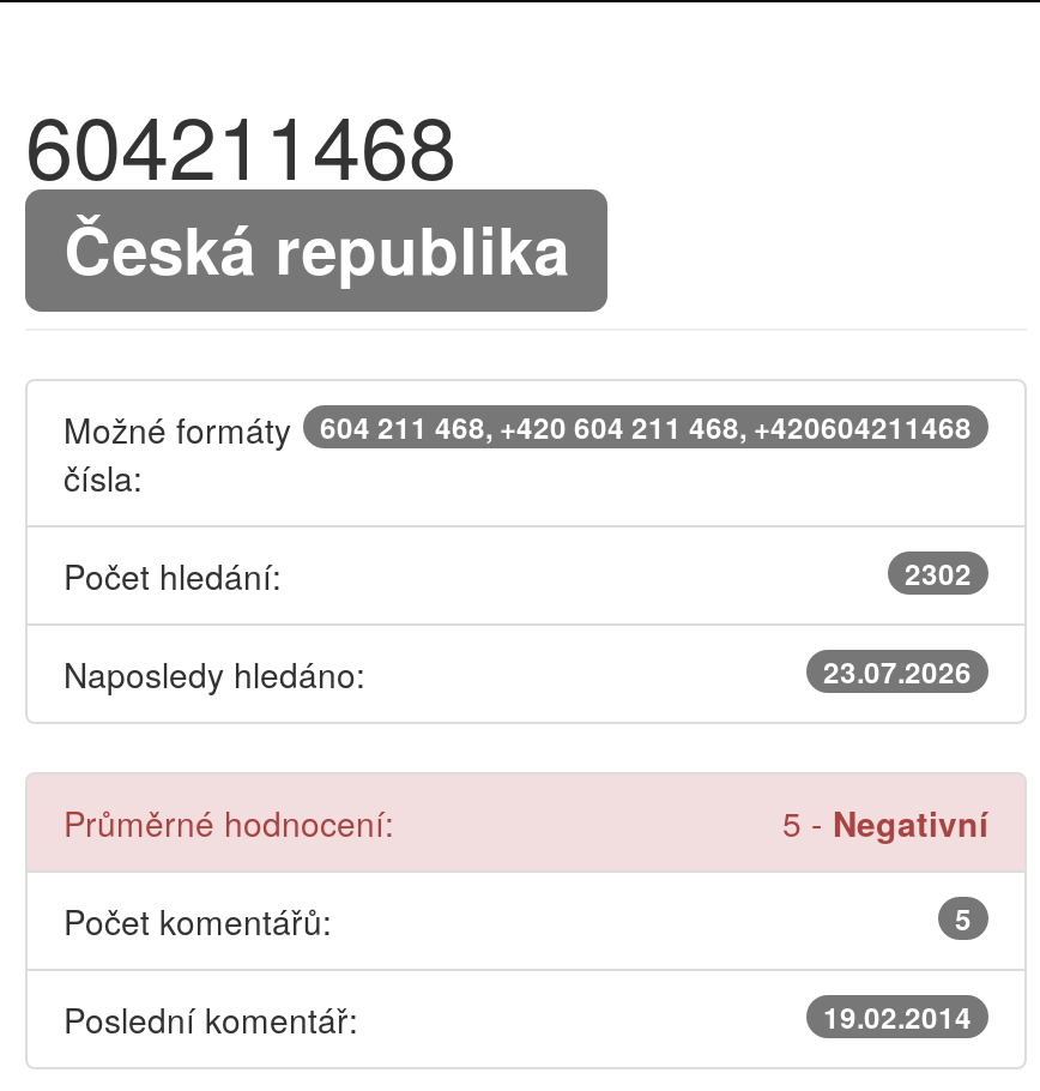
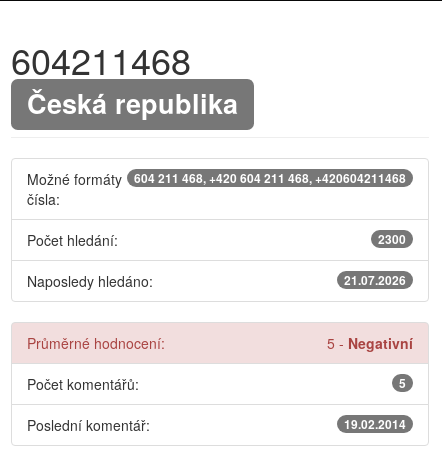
[905,551,972,595] 2302 -> [378,230,406,248] 2300
[823,650,972,693] 23.07.2026 -> [344,271,406,289] 21.07.2026

